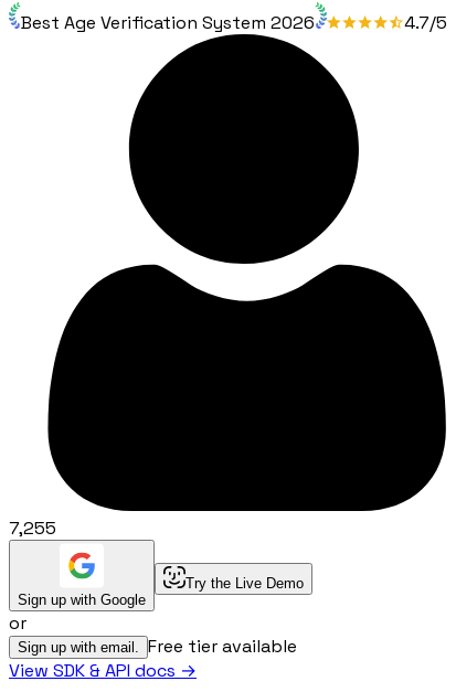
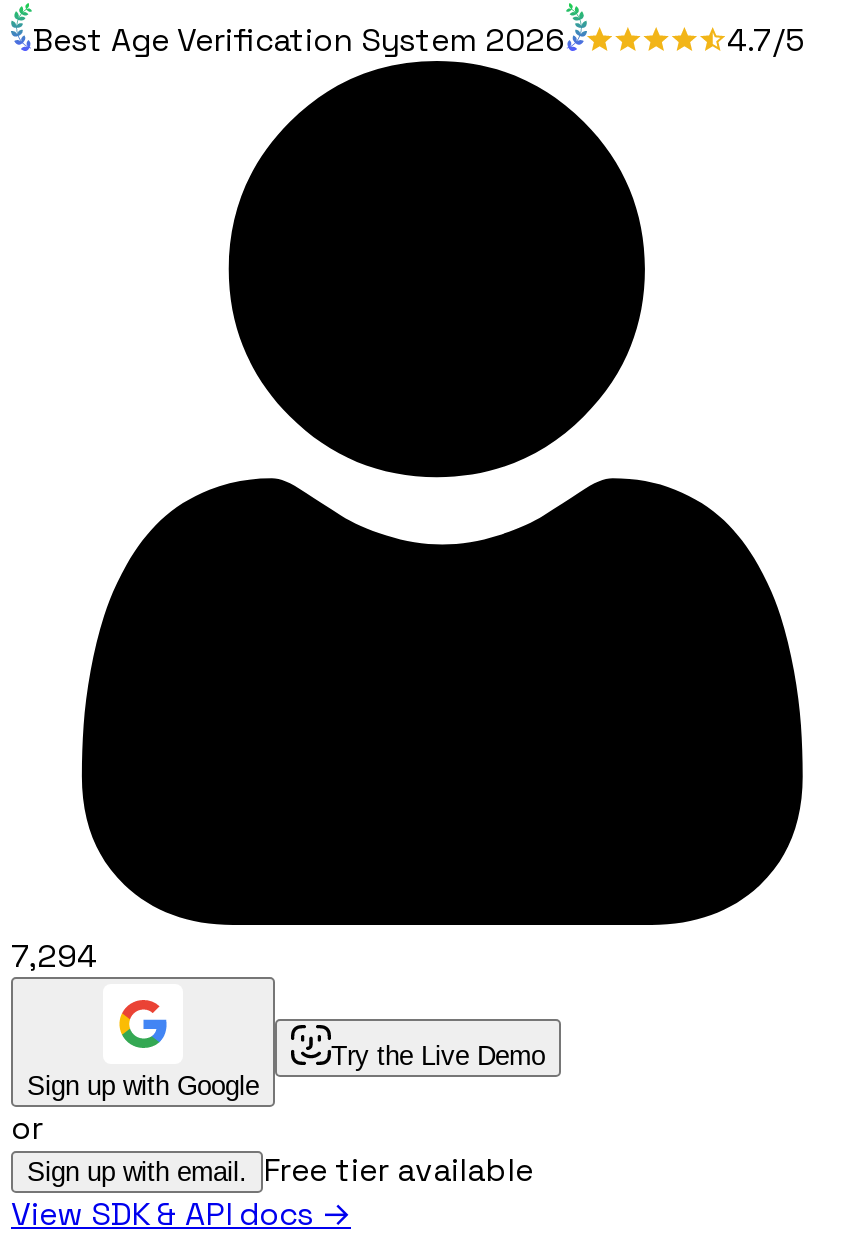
[9,517,56,540] 7,255 -> [11,935,97,977] 7,294

